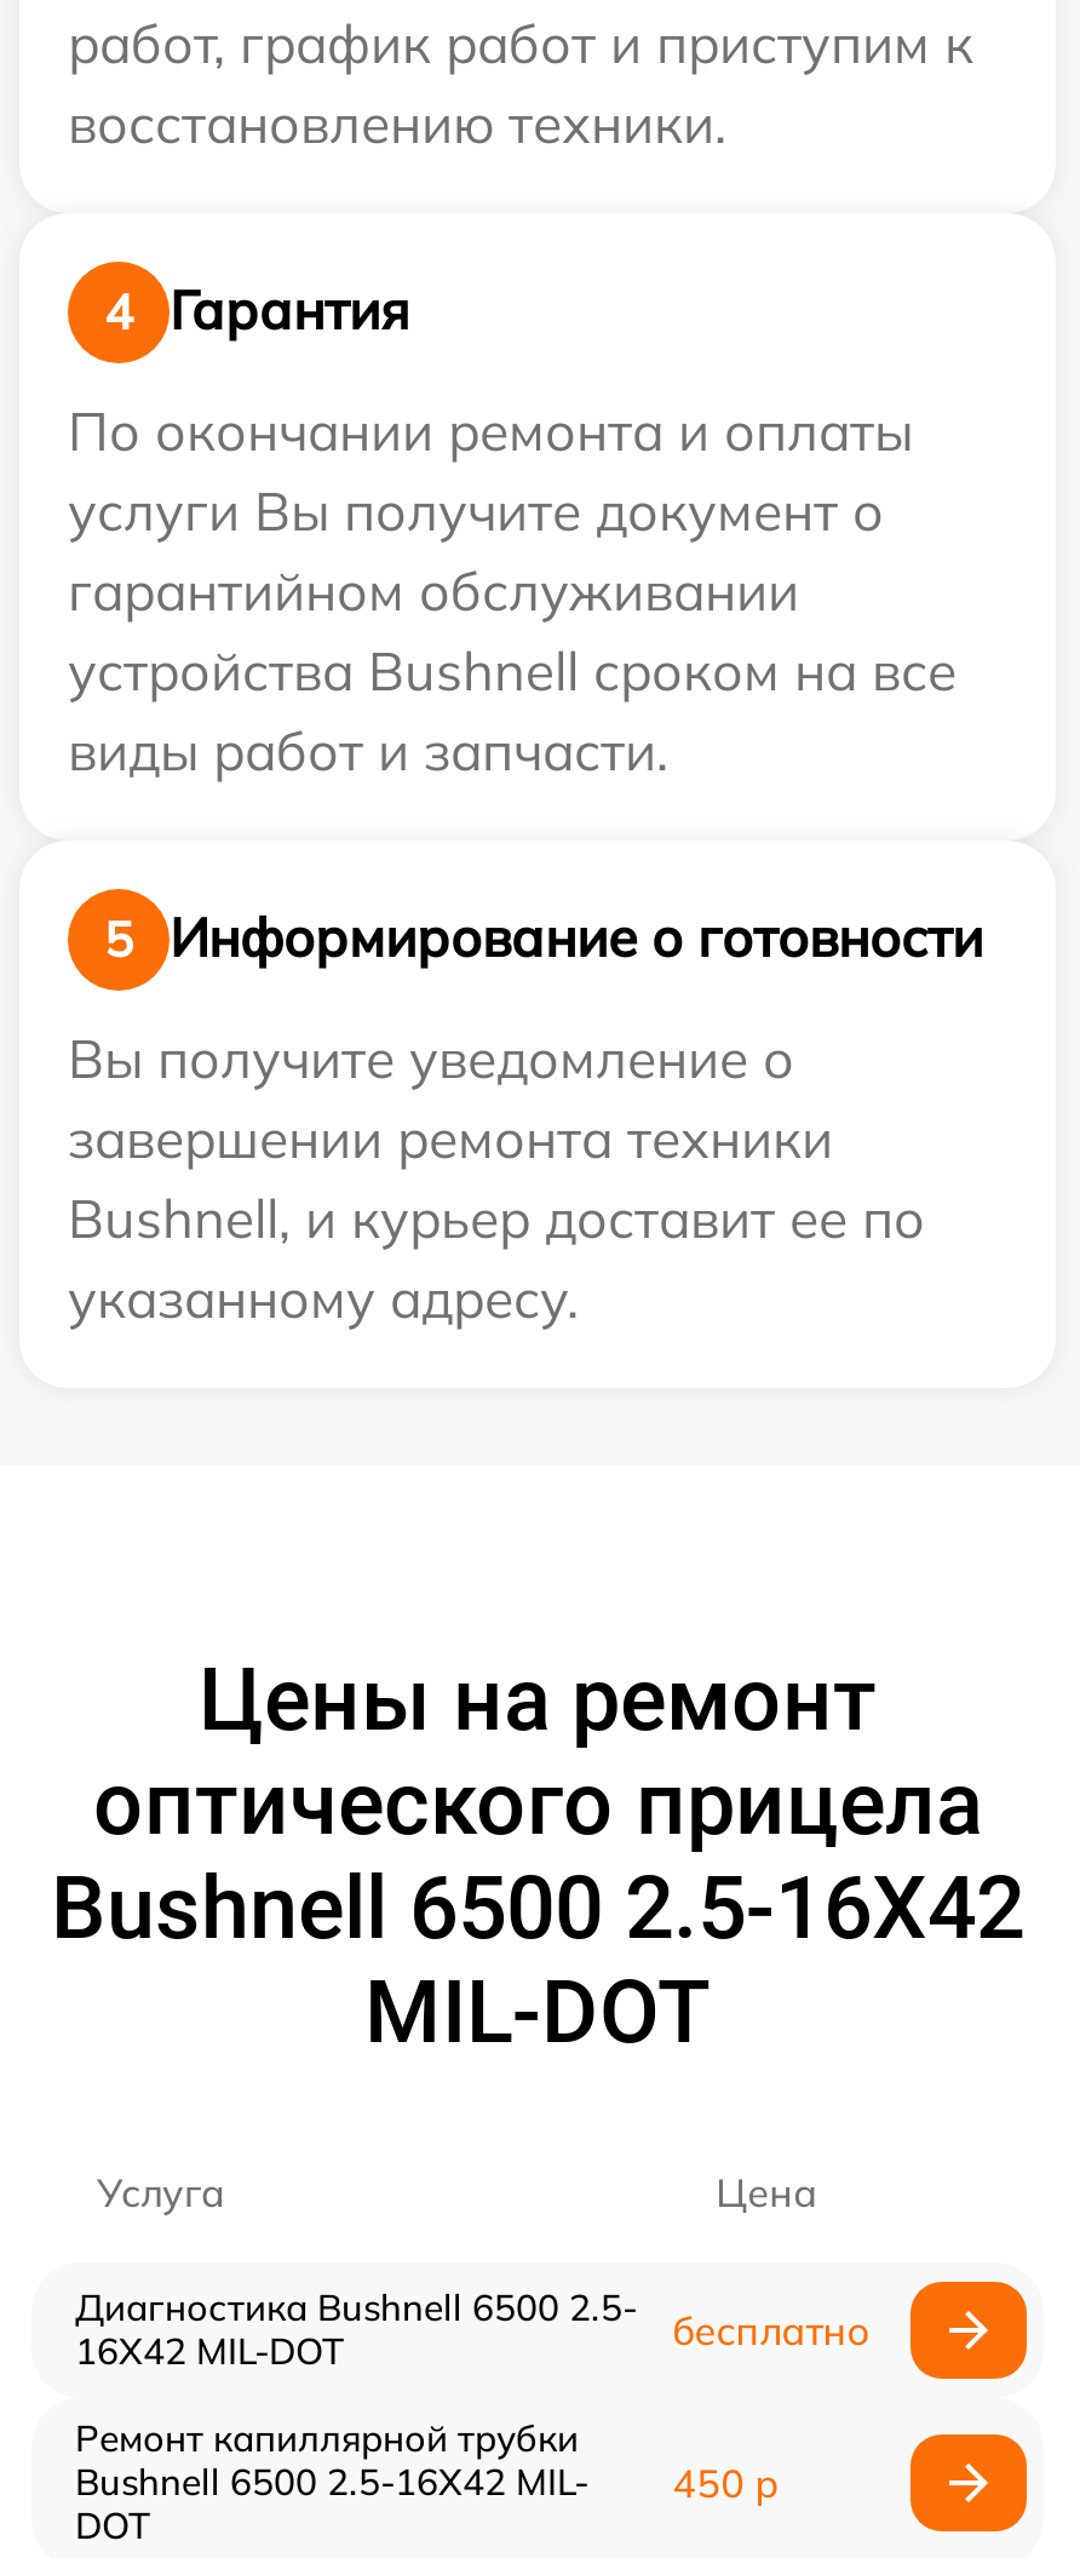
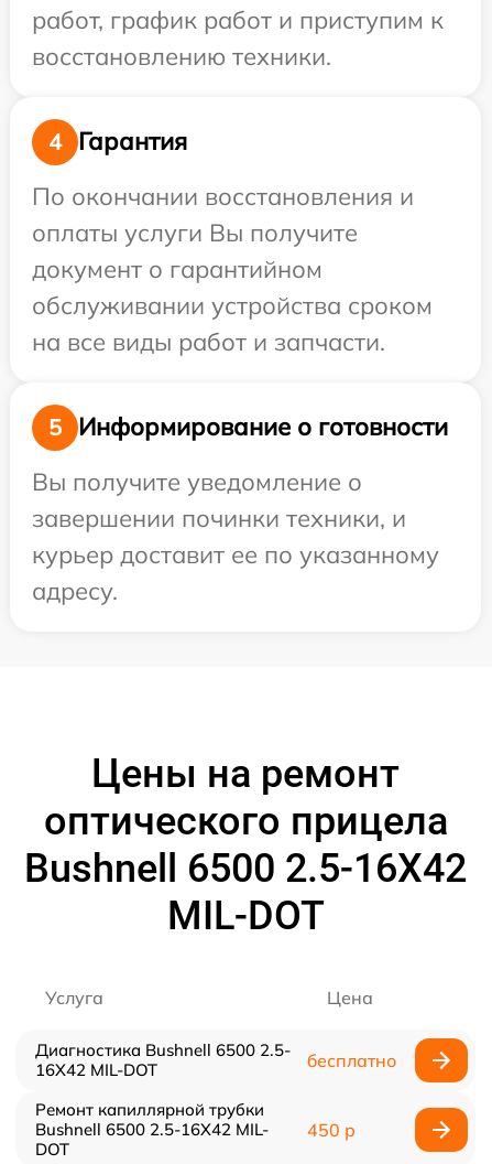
[68,397,957,785] По окончании ремонта и оплаты | услуги Вы получите документ о | гарантийном обслуживании | устройства Bushnell сроком на все | виды работ и запчасти. -> [32,181,433,357] По окончании восстановления и | оплаты услуги Вы получите | документ о гарантийном | обслуживании устройства сроком | на все виды работ и запчасти.
[68,1105,925,1332] завершении ремонта техники | Bushnell, и курьер доставит ее по | указанному адресу. -> [32,503,439,606] завершении починки техники, и | курьер доставит ее по указанному | адресу.

